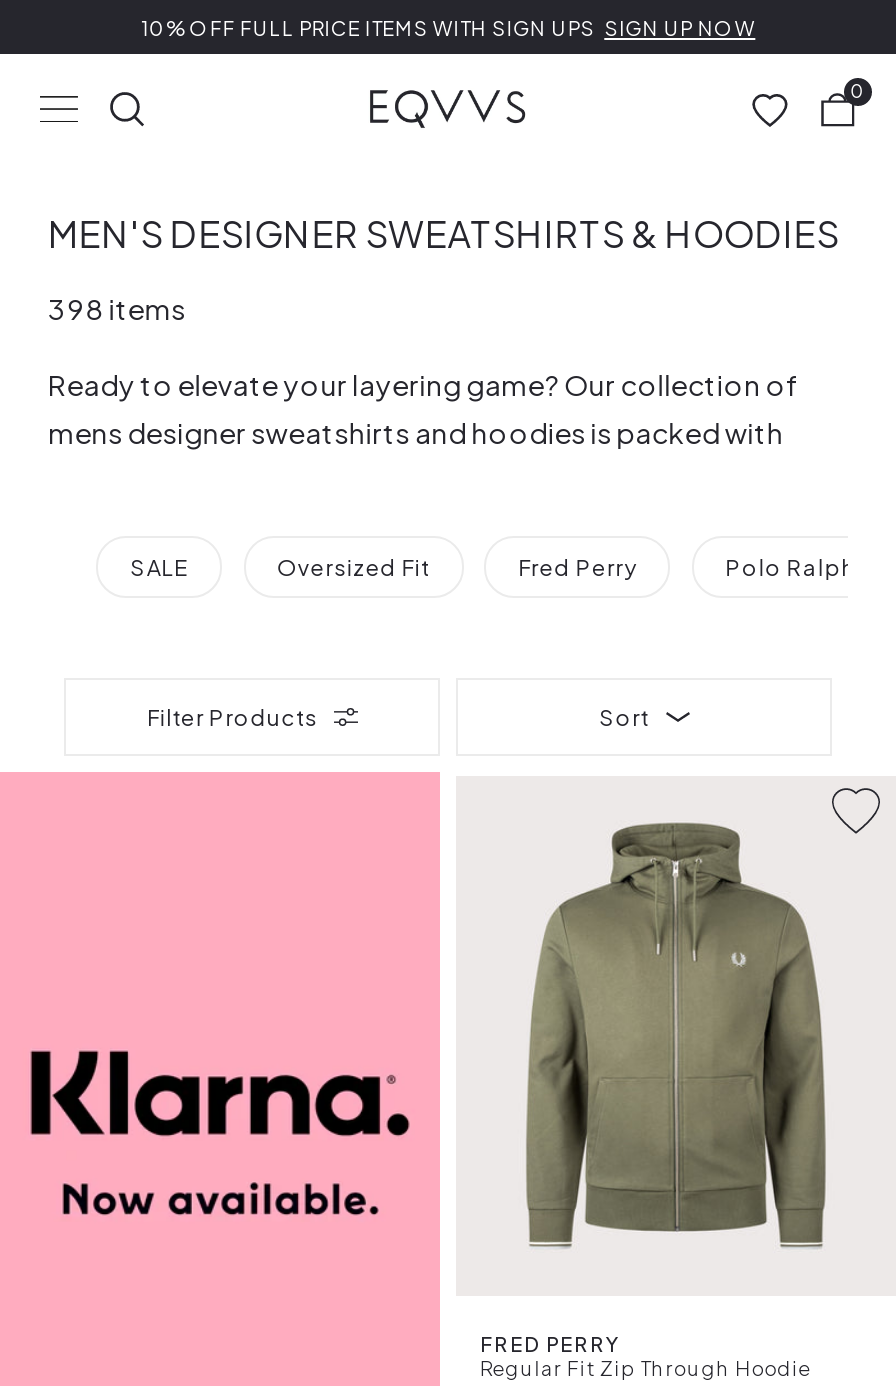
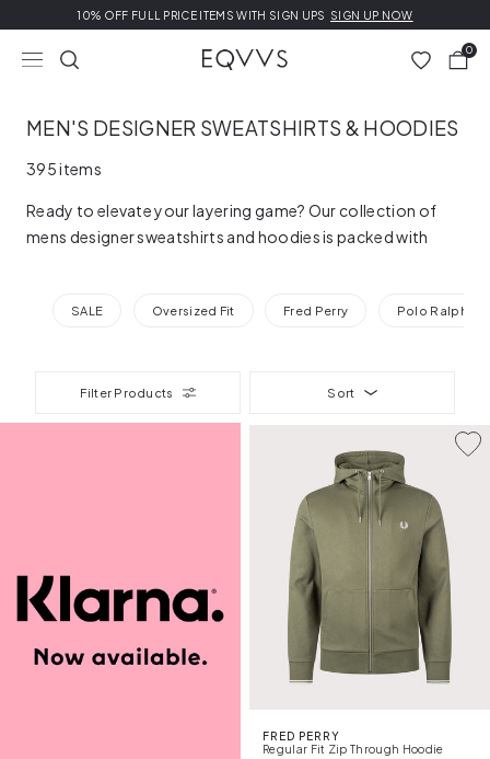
[48,290,186,326] 398 items -> [26,159,102,179] 395 items

